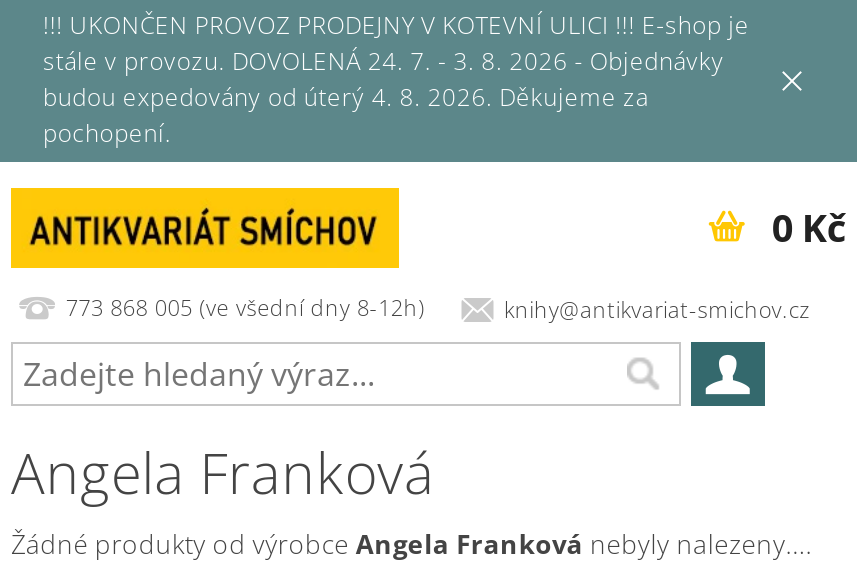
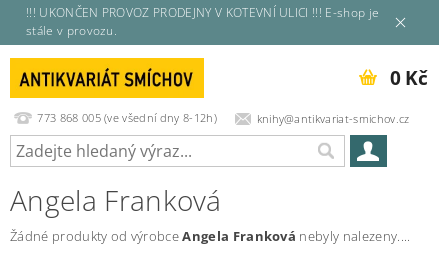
[43,45,724,151] stále v provozu. DOVOLENÁ 24. 7. - 3. 8. 2026 - Objednávky | budou expedovány od úterý 4. 8. 2026. Děkujeme za | pochopení. -> [26,22,117,39] stále v provozu.

